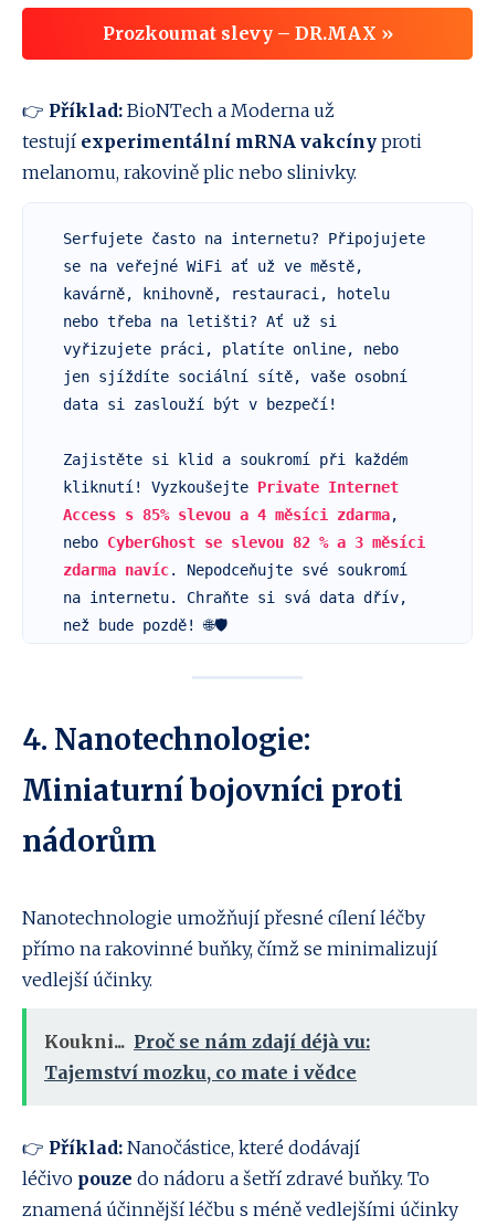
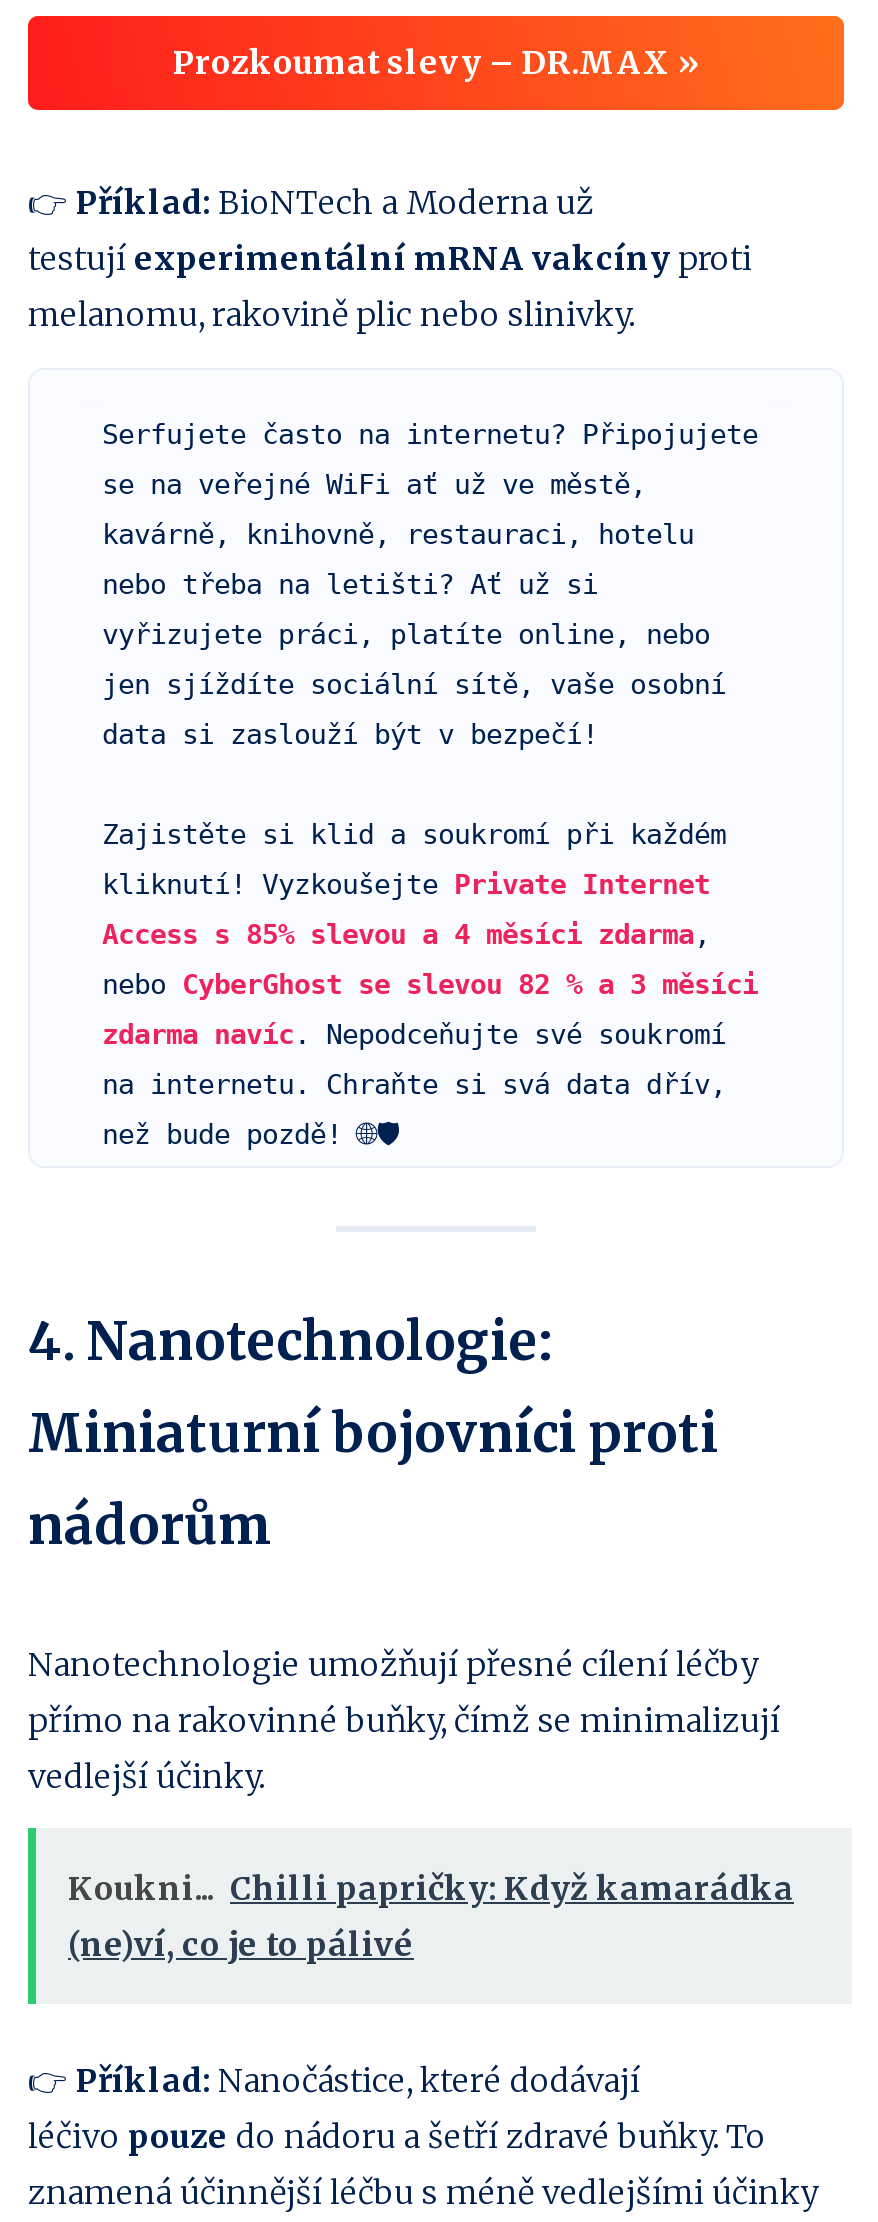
[44,1031,370,1084] Koukni... Proč se nám zdají déjà vu: | Tajemství mozku, co mate i vědce -> [68,1869,794,1965] Koukni... Chilli papričky: Když kamarádka | (ne)ví, co je to pálivé

